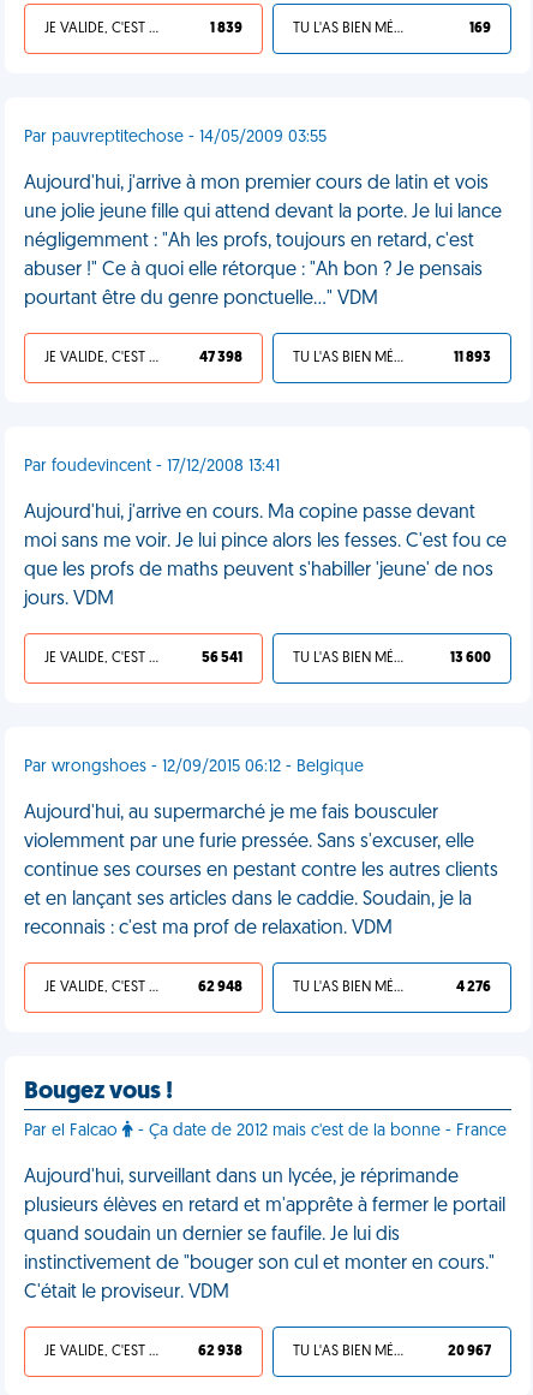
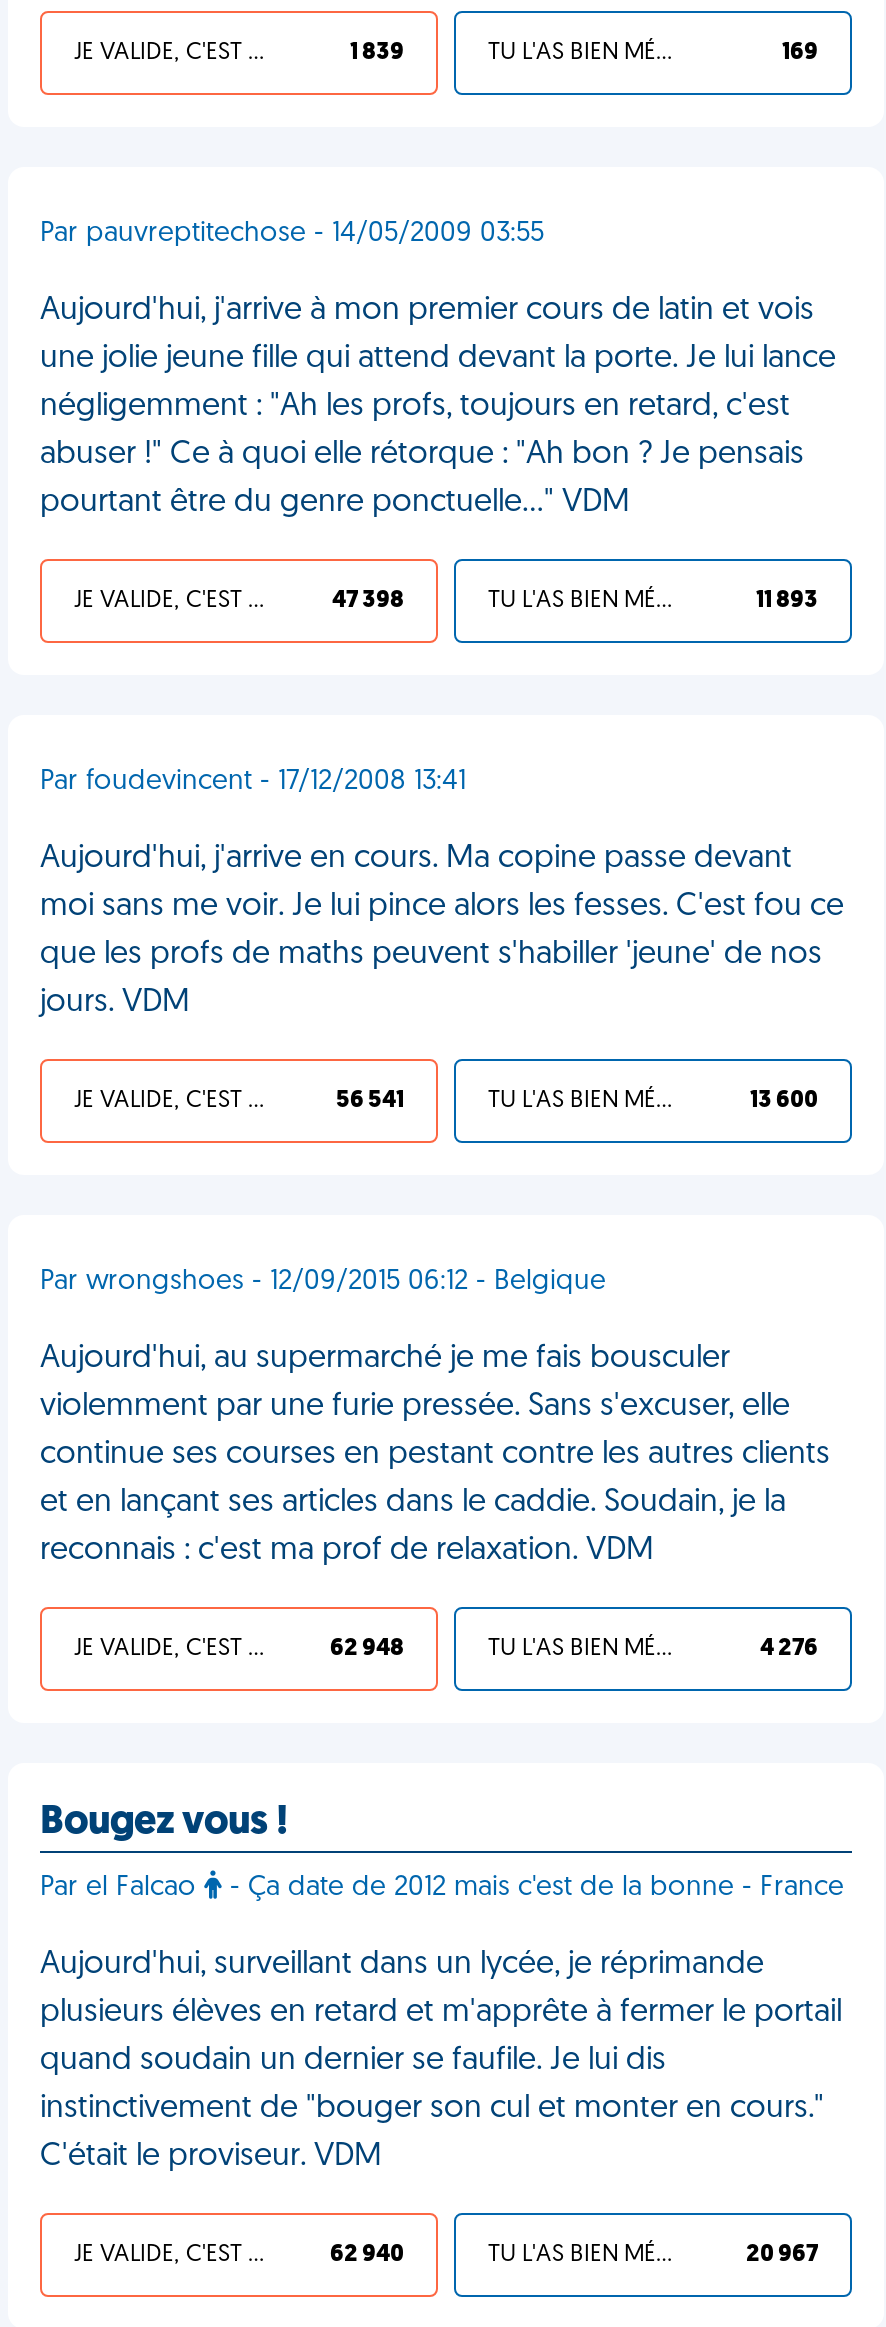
[198,1345,242,1359] 62 938 -> [330,2243,404,2267] 62 940

